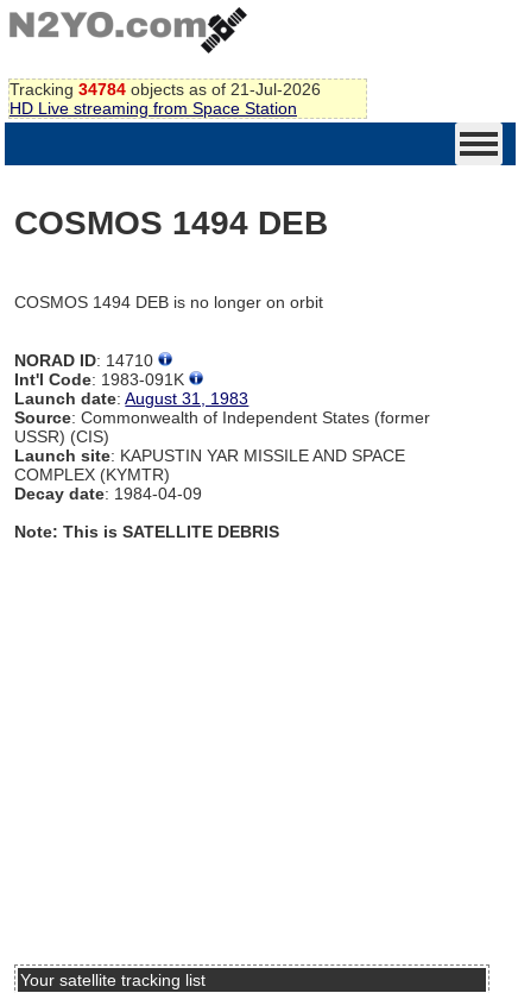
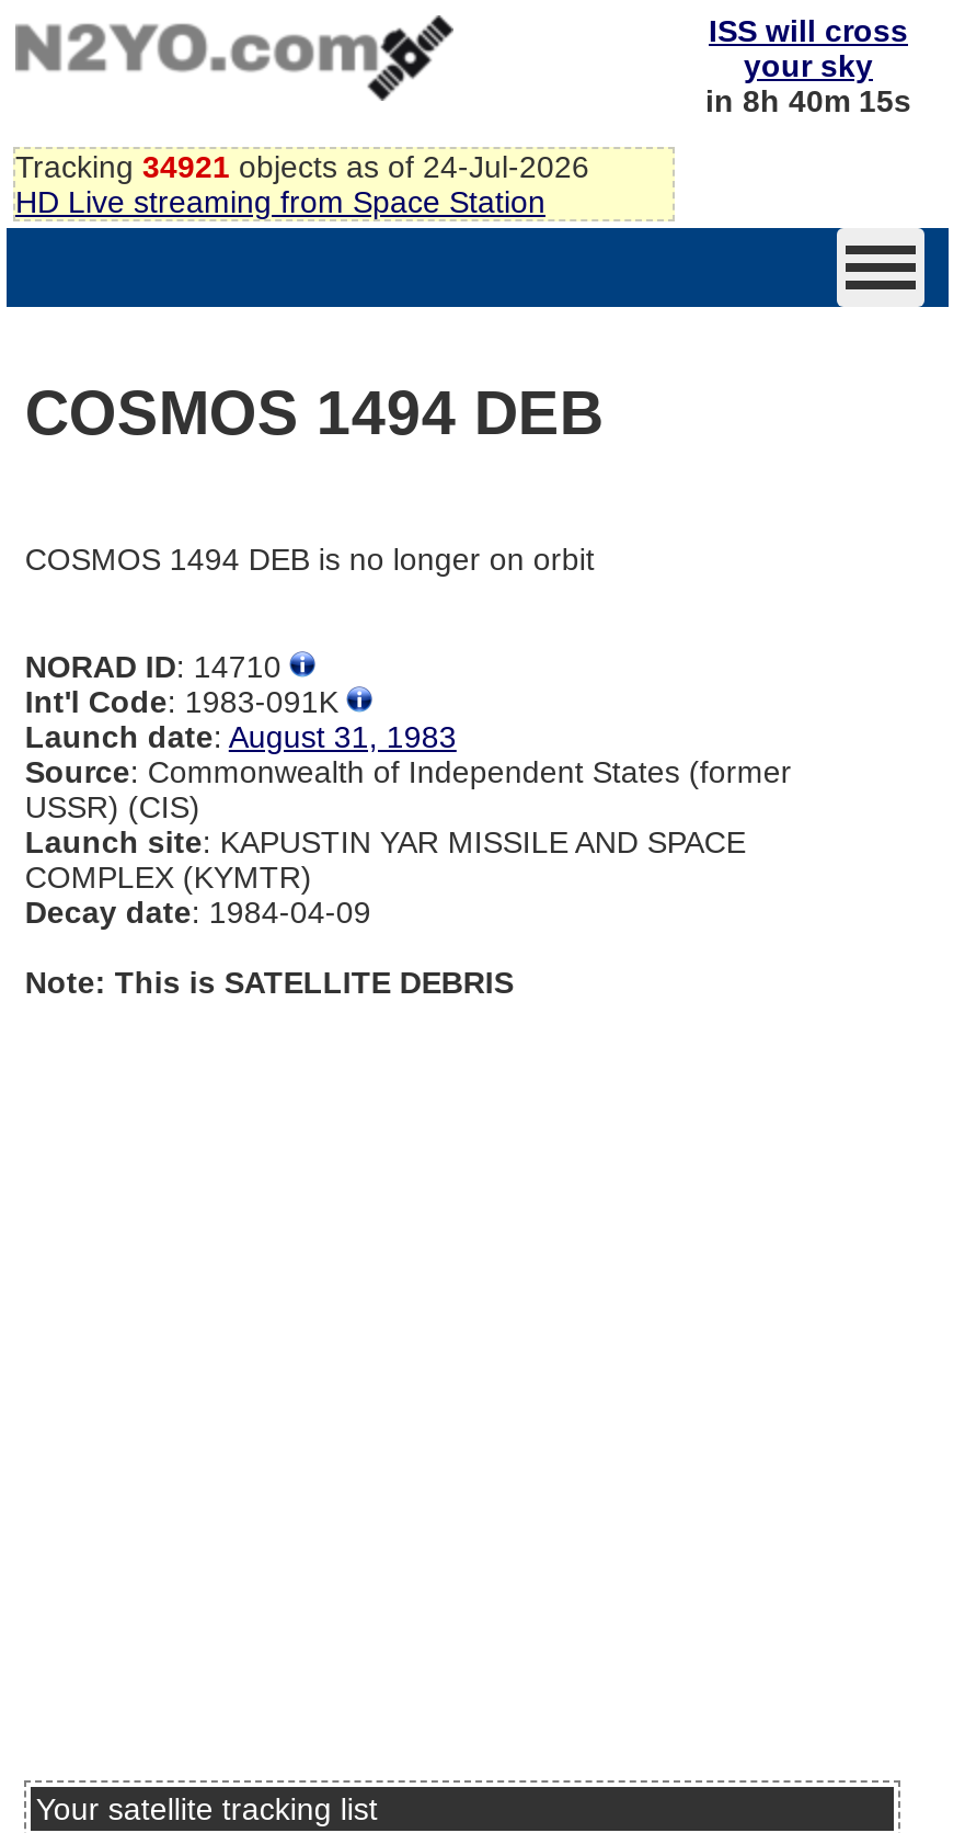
none -> [705,13,911,118] ISS will cross | your sky | in 8h 40m 15s
[10,79,321,98] Tracking 34784 objects as of 21-Jul-2026 -> [15,149,589,184] Tracking 34921 objects as of 24-Jul-2026

